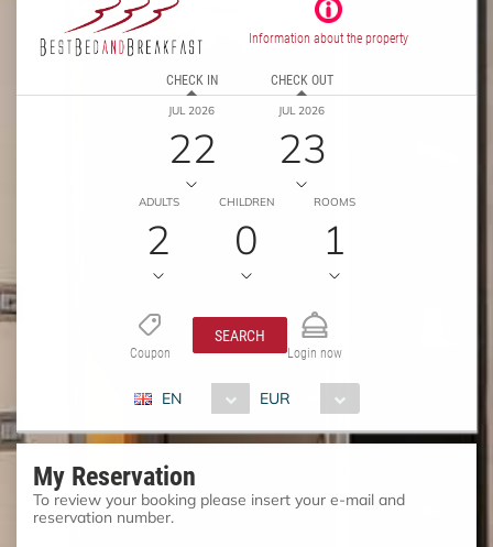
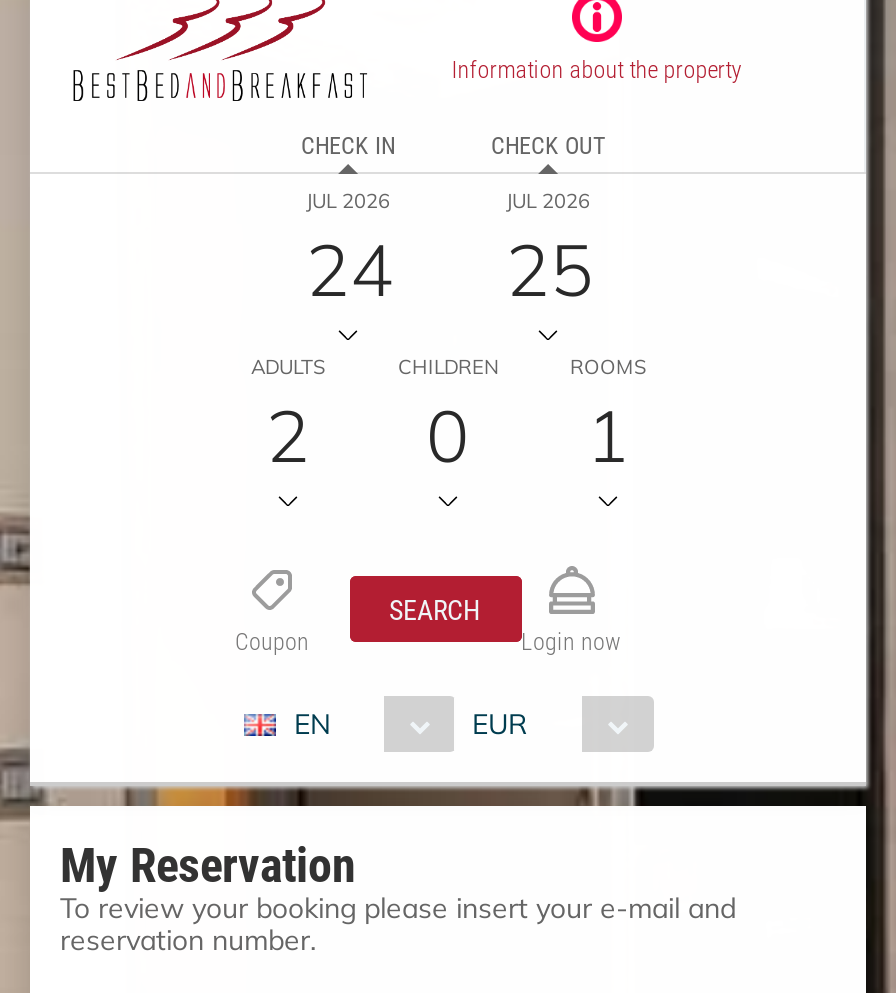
[168,122,217,173] 22 -> [306,222,394,314] 24
[278,122,327,173] 23 -> [506,222,594,314] 25

